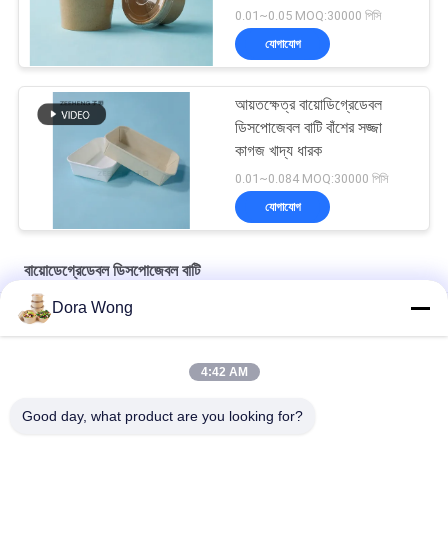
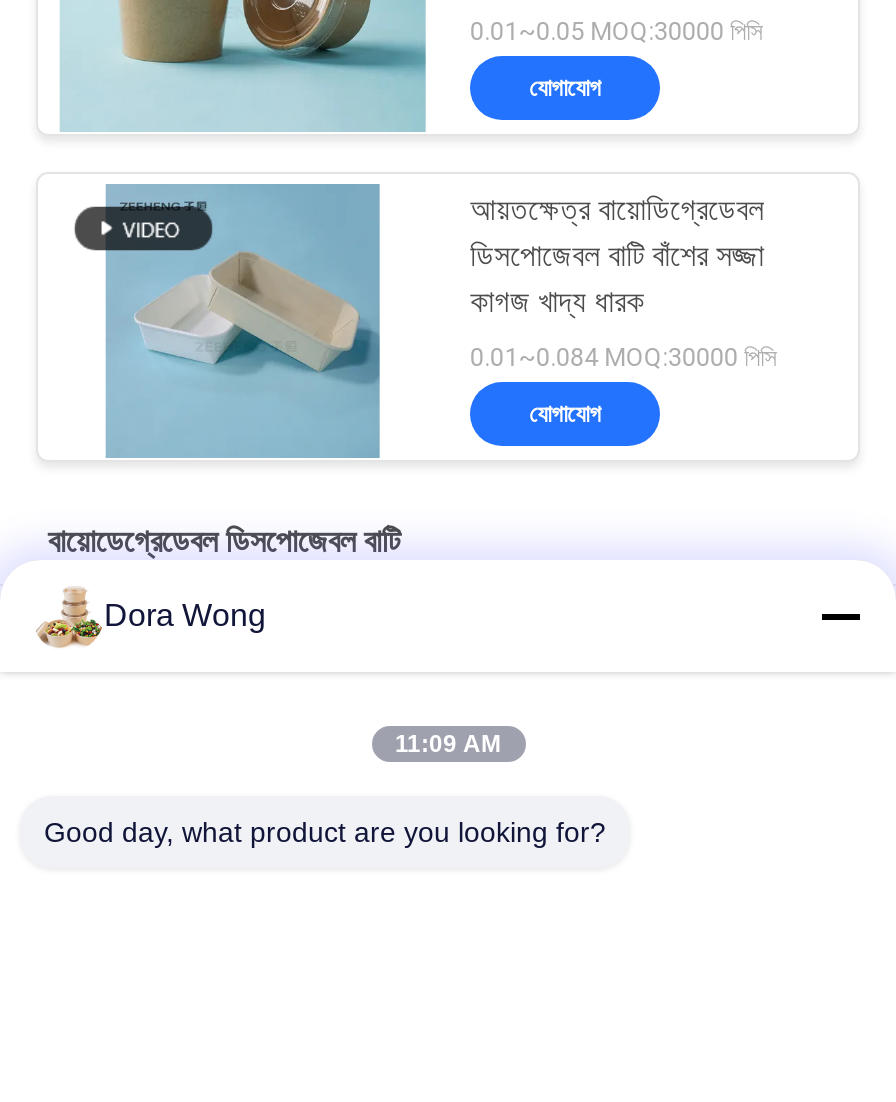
[200,365,247,379] 4:42 AM -> [395,730,501,758] 11:09 AM

